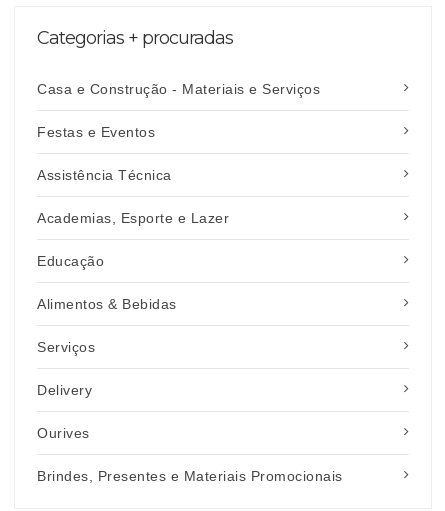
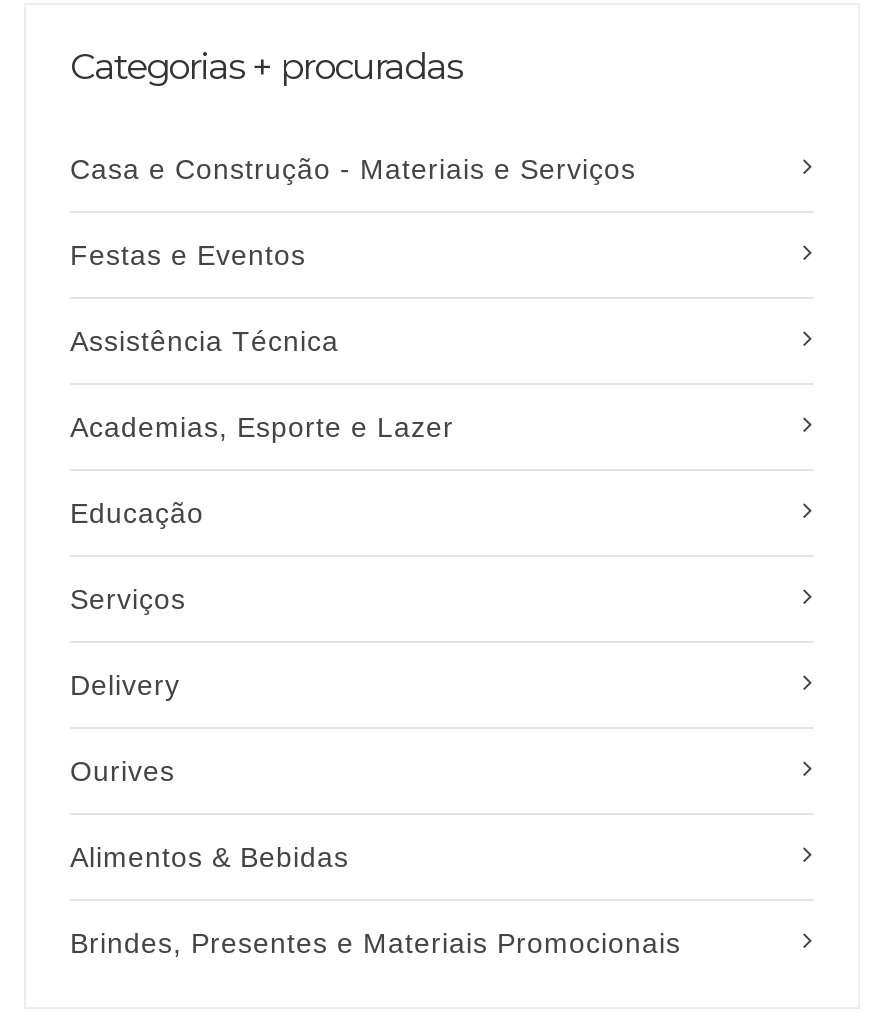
moved [37,296,176,312] -> [70,841,349,873]: Alimentos & Bebidas
moved [37,339,95,441] -> [70,583,186,787]: Serviços | Delivery | Ourives

